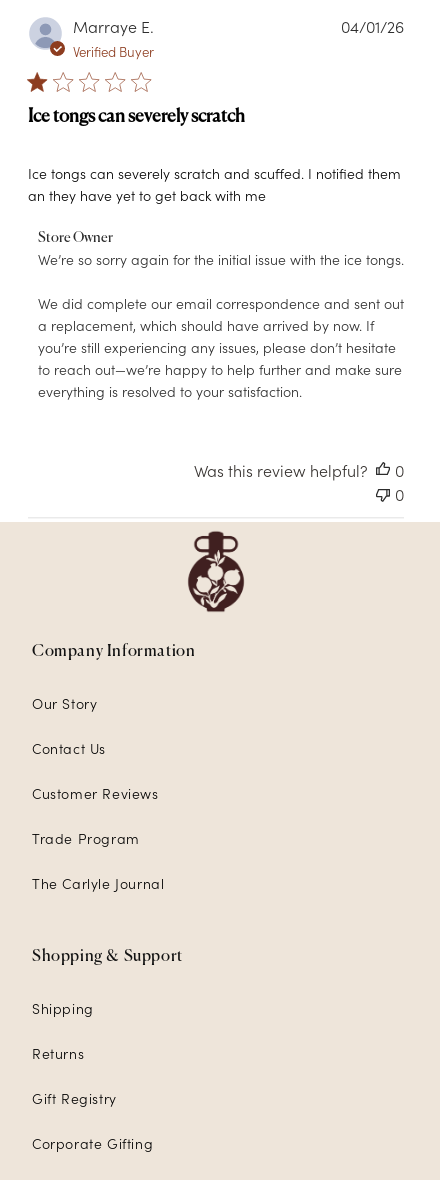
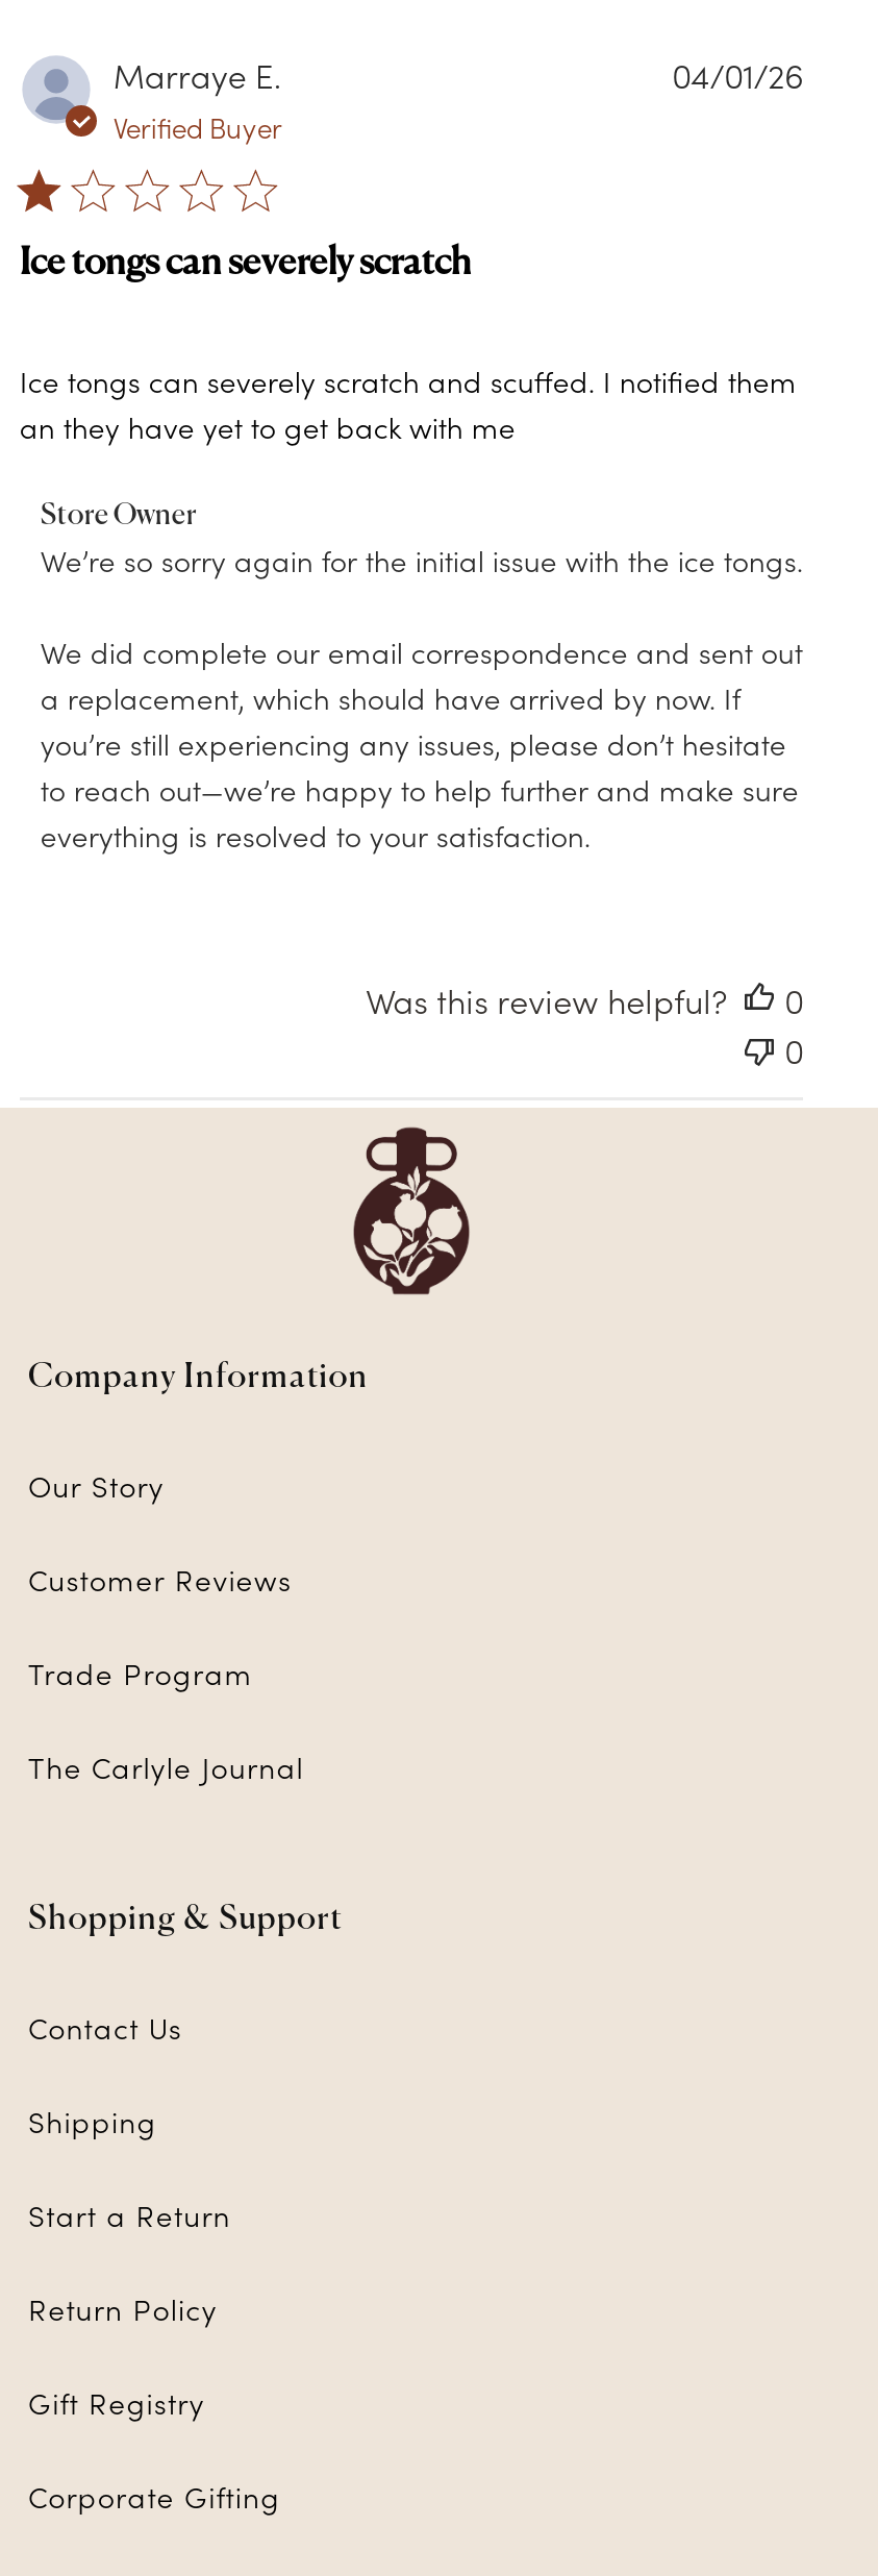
moved [32,740,106,758] -> [28,2010,182,2048]: Contact Us
moved [32,785,183,965] -> [28,1562,342,1937]: Customer Reviews | Trade Program | The Carlyle Journal | Shopping & Support
[32,1045,84,1063] Returns -> [28,2198,231,2329] Start a Return | Return Policy

